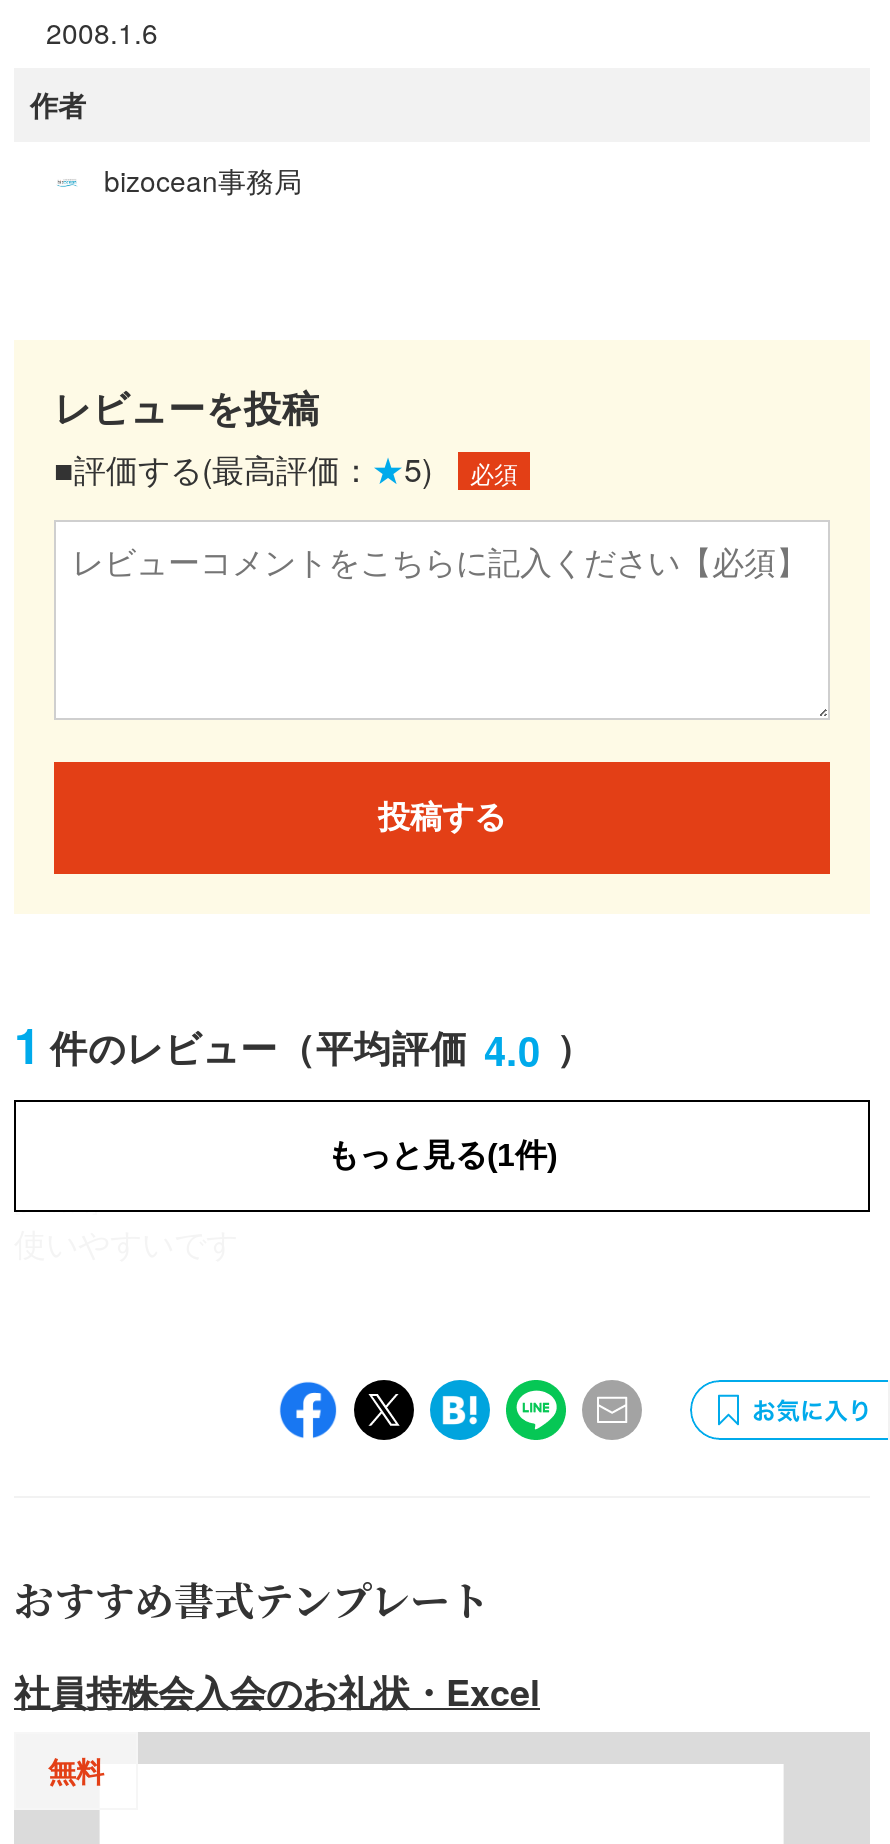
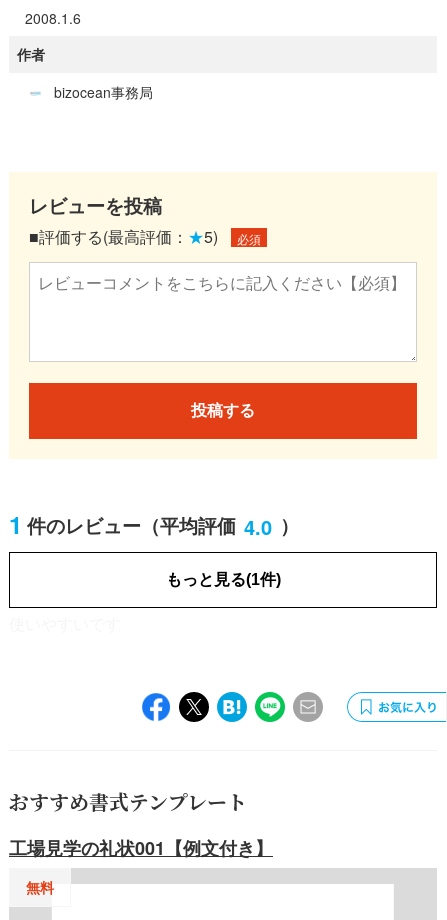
[14,1666,540,1718] 社員持株会入会のお礼状・Excel -> [9,835,273,861] 工場見学の礼状001【例文付き】

